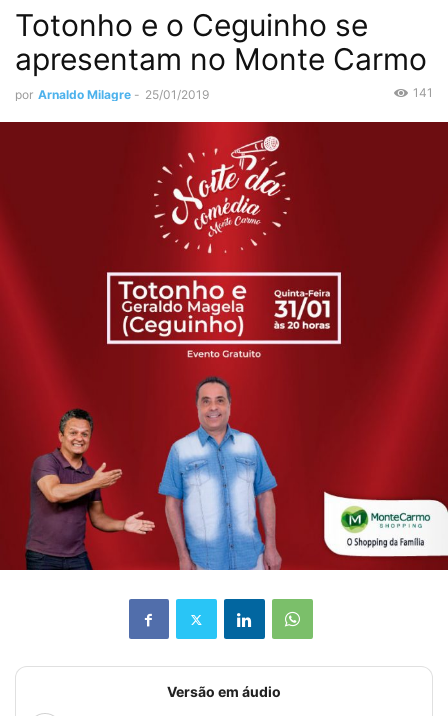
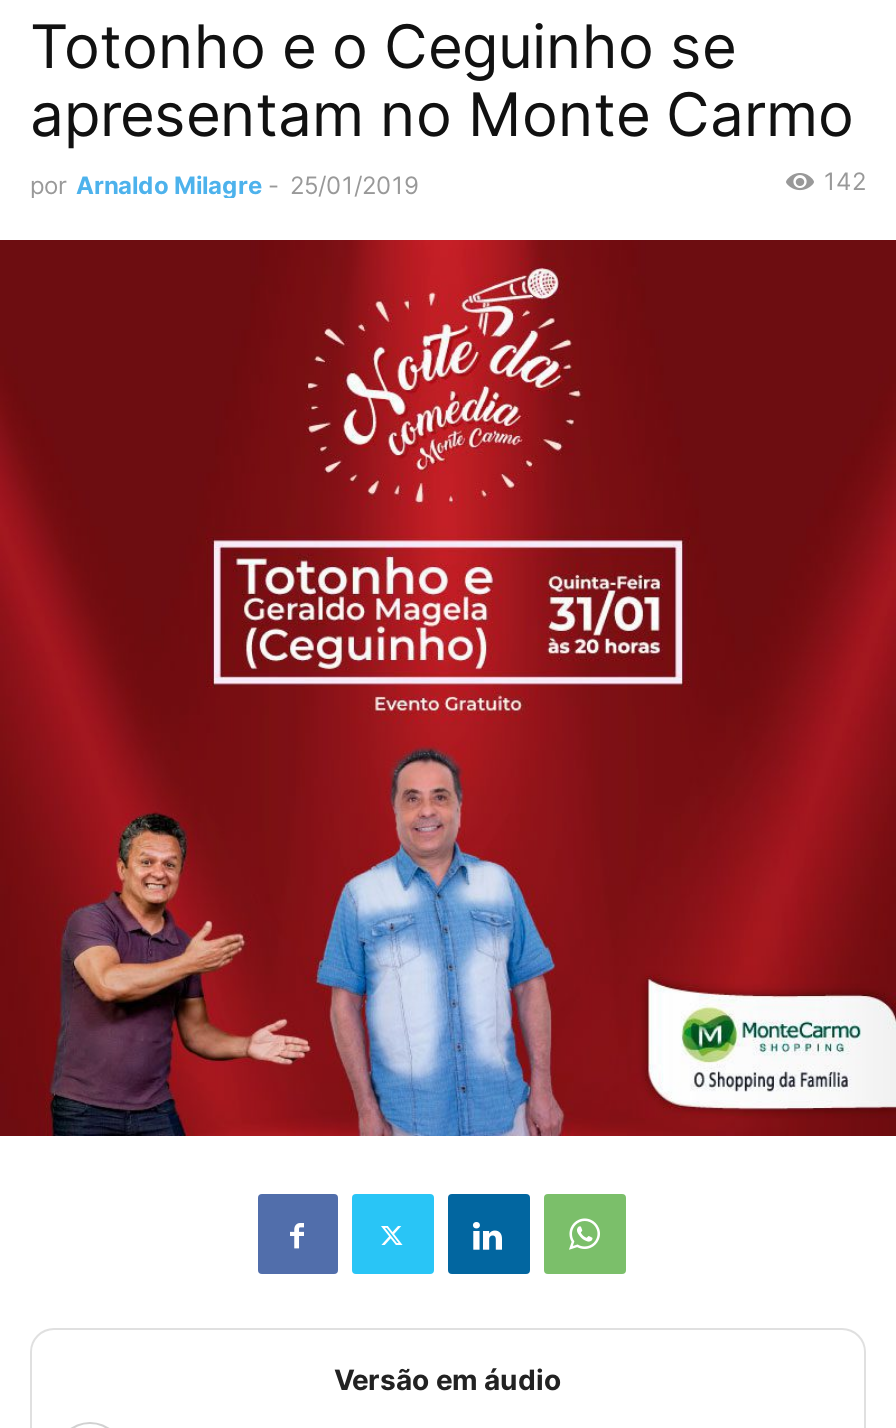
[413,85,433,100] 141 -> [824,166,866,196] 142

